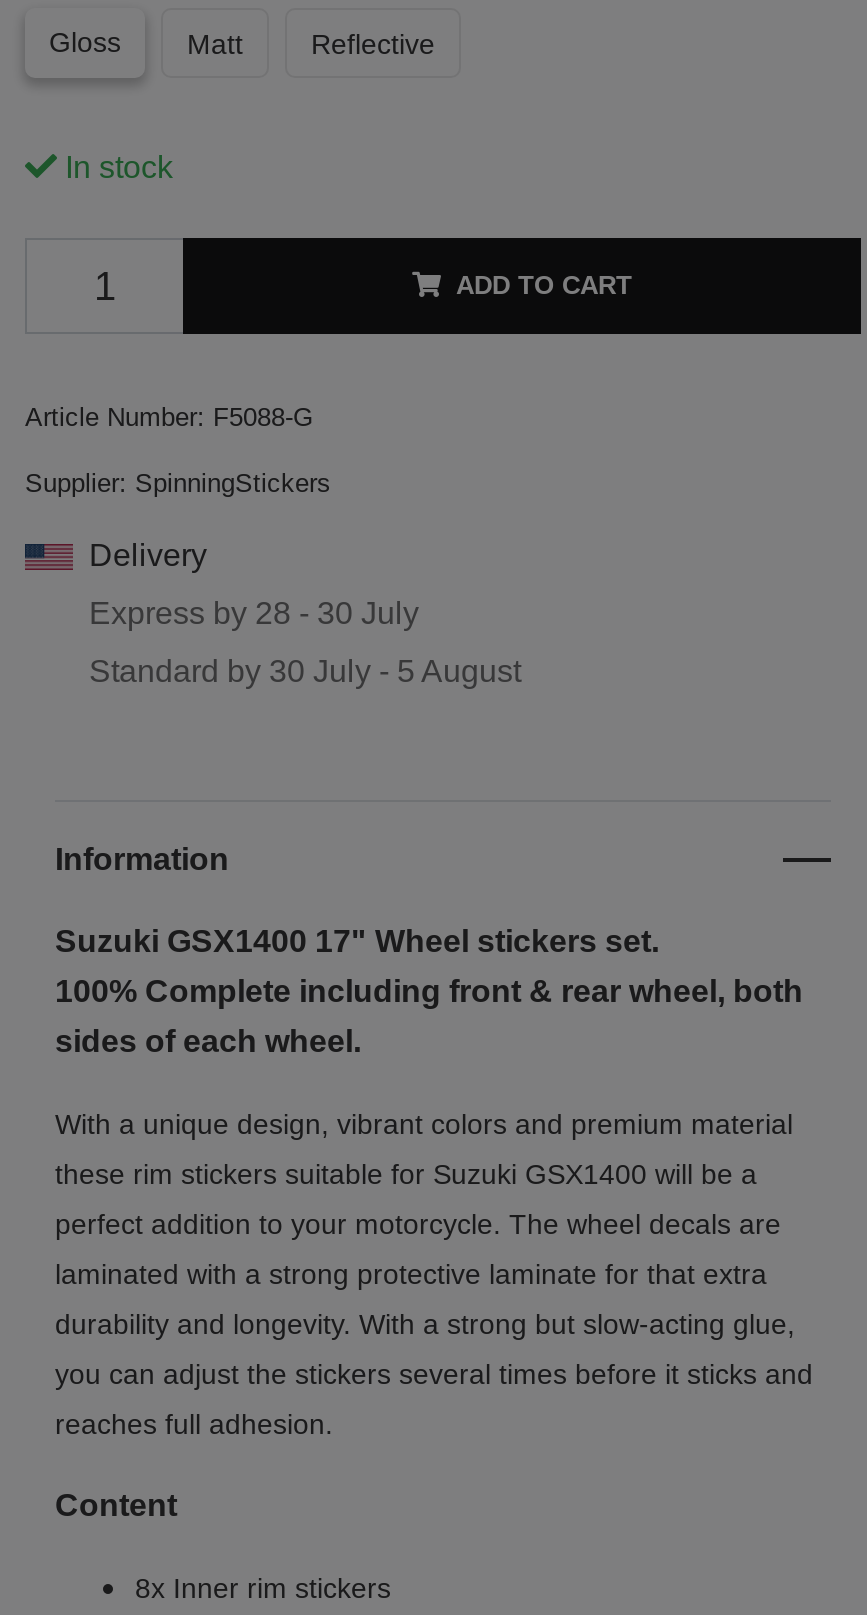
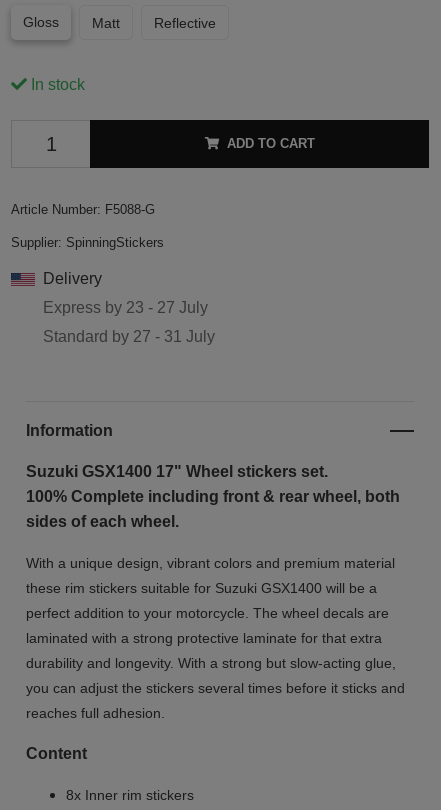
[89,596,419,630] Express by 28 - 30 July -> [43,299,208,316] Express by 23 - 27 July
[89,654,521,688] Standard by 30 July - 5 August -> [43,328,215,345] Standard by 27 - 31 July

